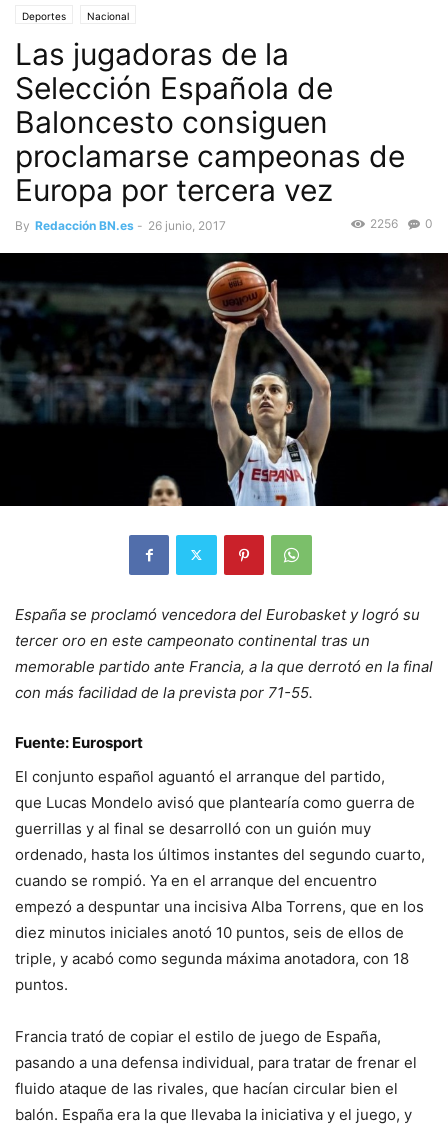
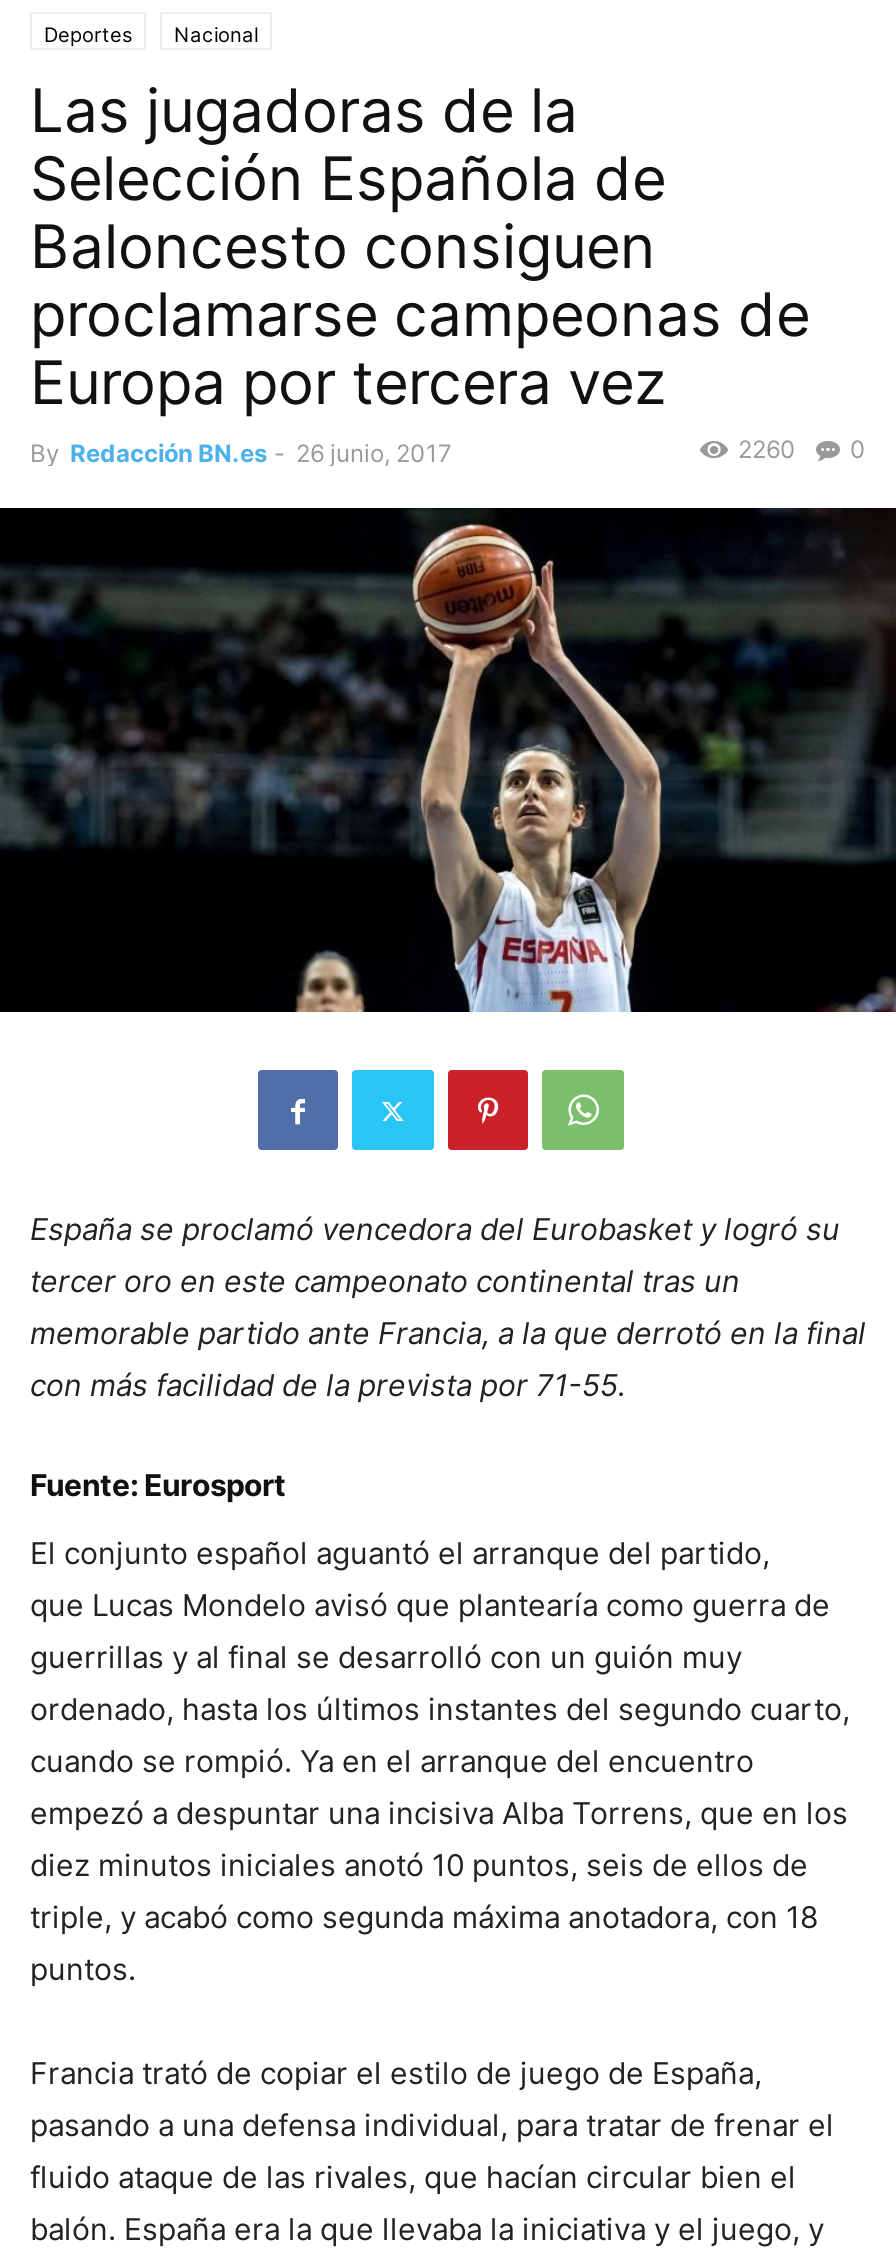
[370,216,433,231] 2256 0 -> [738,434,866,464] 2260 0

